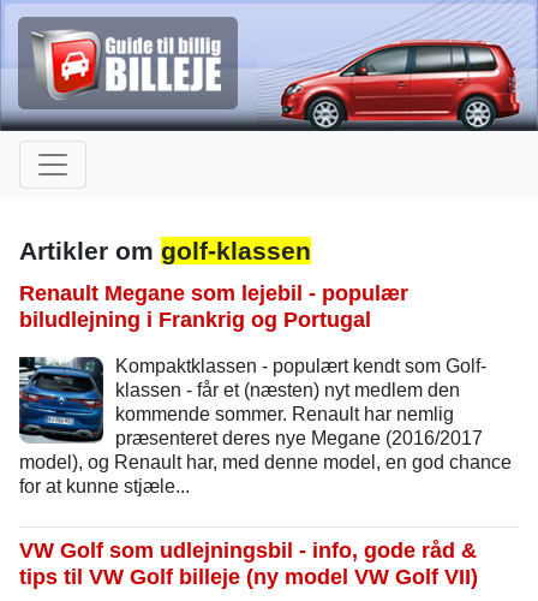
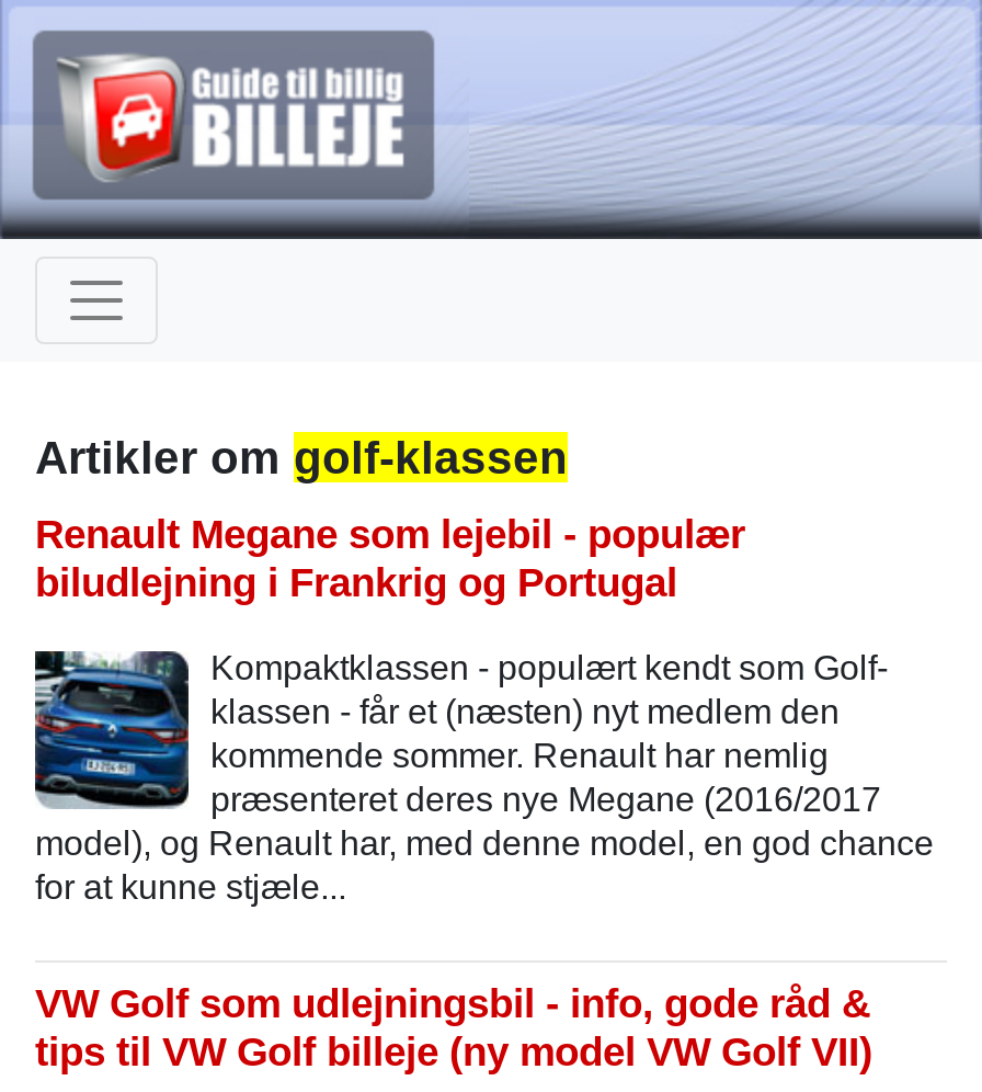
[280,38,521,129] [image] -> [513,72,949,232] [image]

